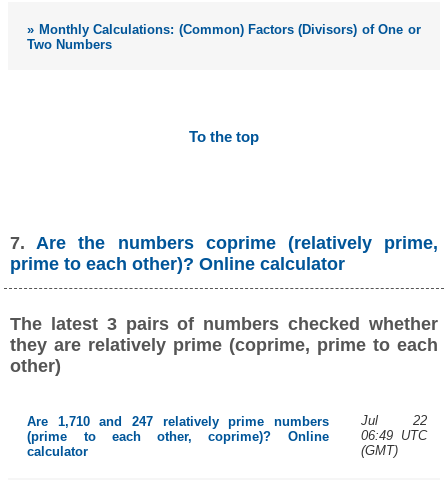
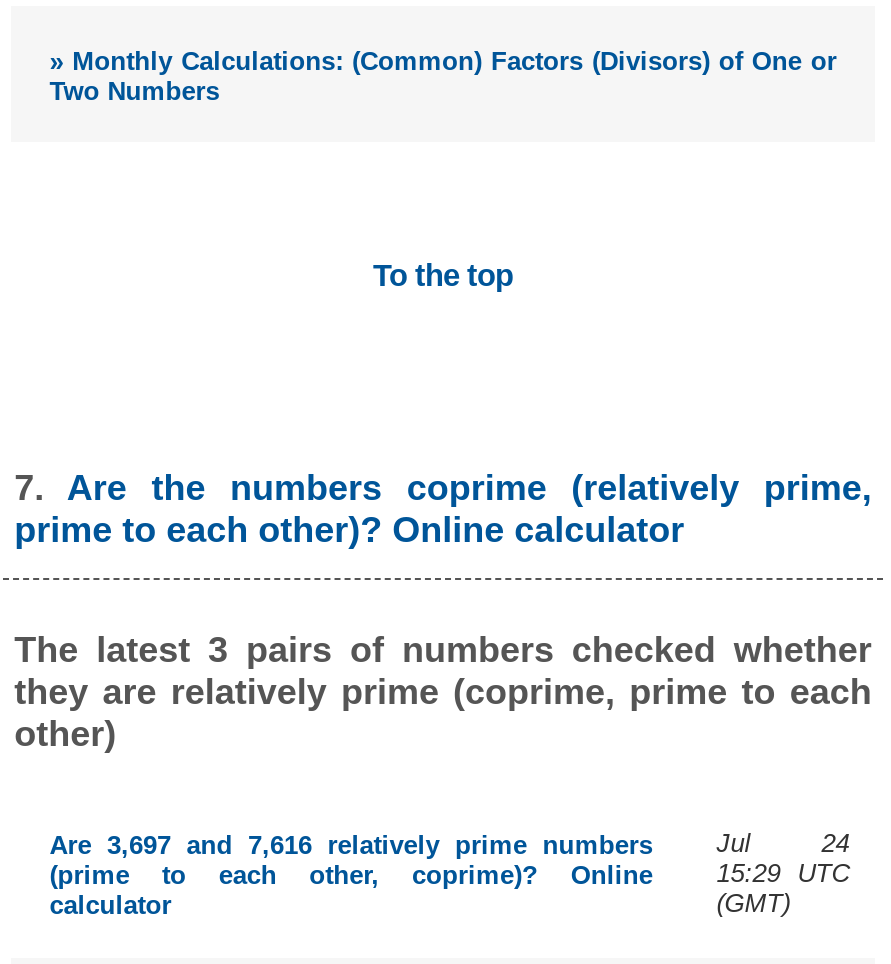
[27,414,329,429] Are 1,710 and 247 relatively prime numbers -> [49,829,653,859] Are 3,697 and 7,616 relatively prime numbers
[361,413,427,428] Jul 22 -> [717,829,849,859] Jul 24
[361,428,427,443] 06:49 UTC -> [717,859,849,889] 15:29 UTC

